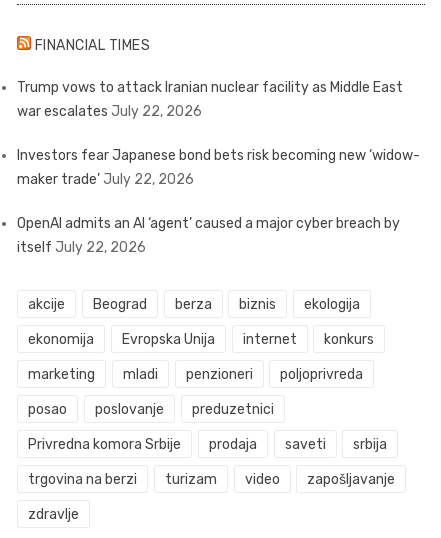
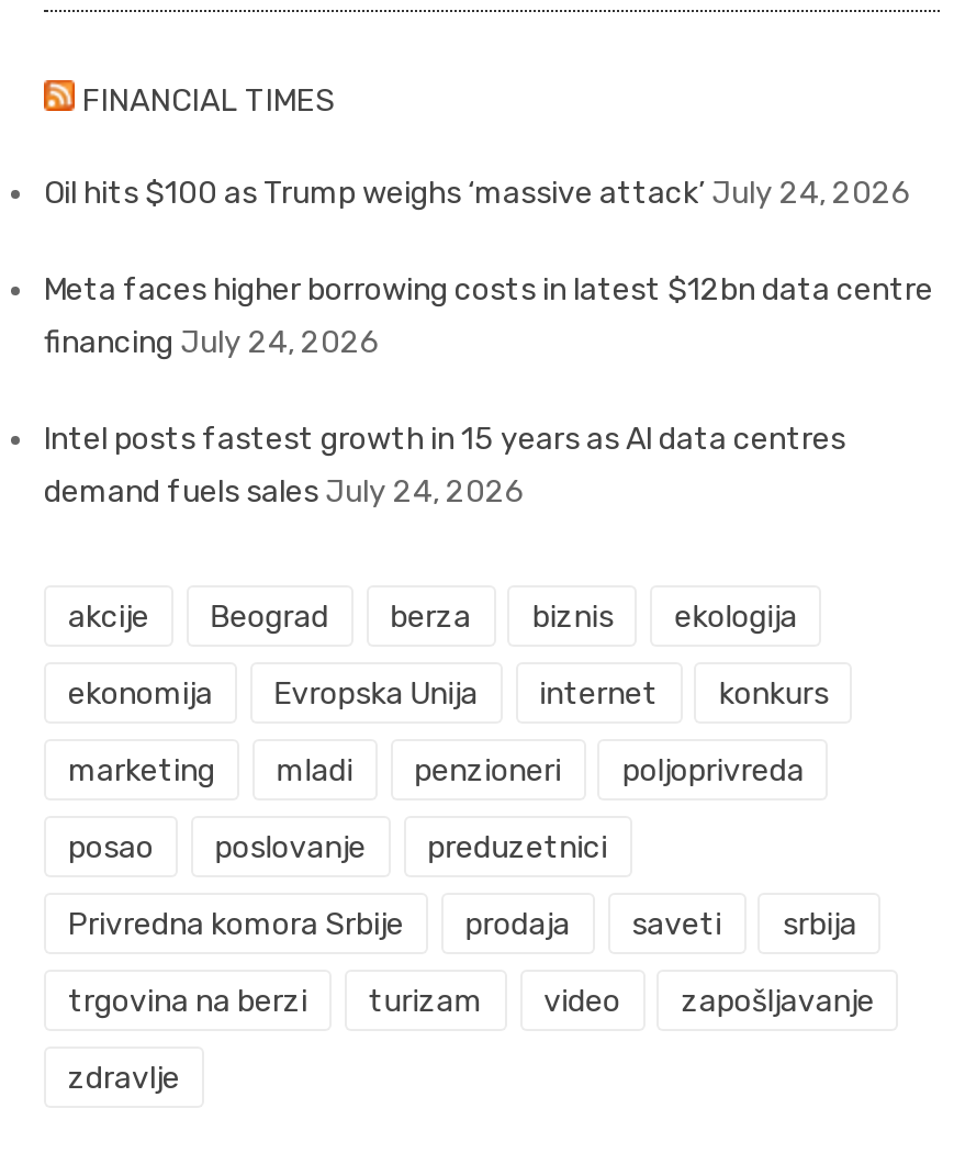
[17,79,403,120] Trump vows to attack Iranian nuclear facility as Middle East | war escalates July 22, 2026 -> [44,174,911,211] Oil hits $100 as Trump weighs ‘massive attack’ July 24, 2026
[17,147,420,188] Investors fear Japanese bond bets risk becoming new ‘widow- | maker trade’ July 22, 2026 -> [44,271,933,361] Meta faces higher borrowing costs in latest $12bn data centre | financing July 24, 2026
[17,215,400,256] OpenAI admits an AI ‘agent’ caused a major cyber breach by | itself July 22, 2026 -> [44,420,845,510] Intel posts fastest growth in 15 years as AI data centres | demand fuels sales July 24, 2026

